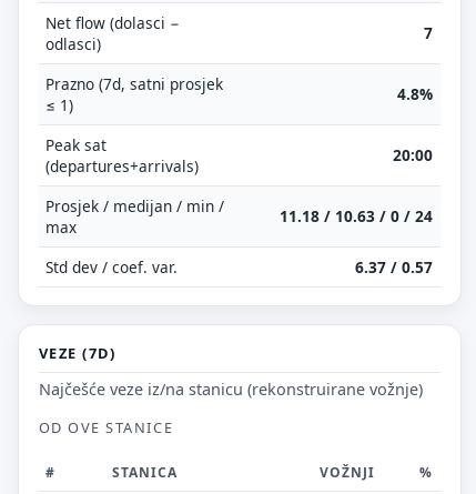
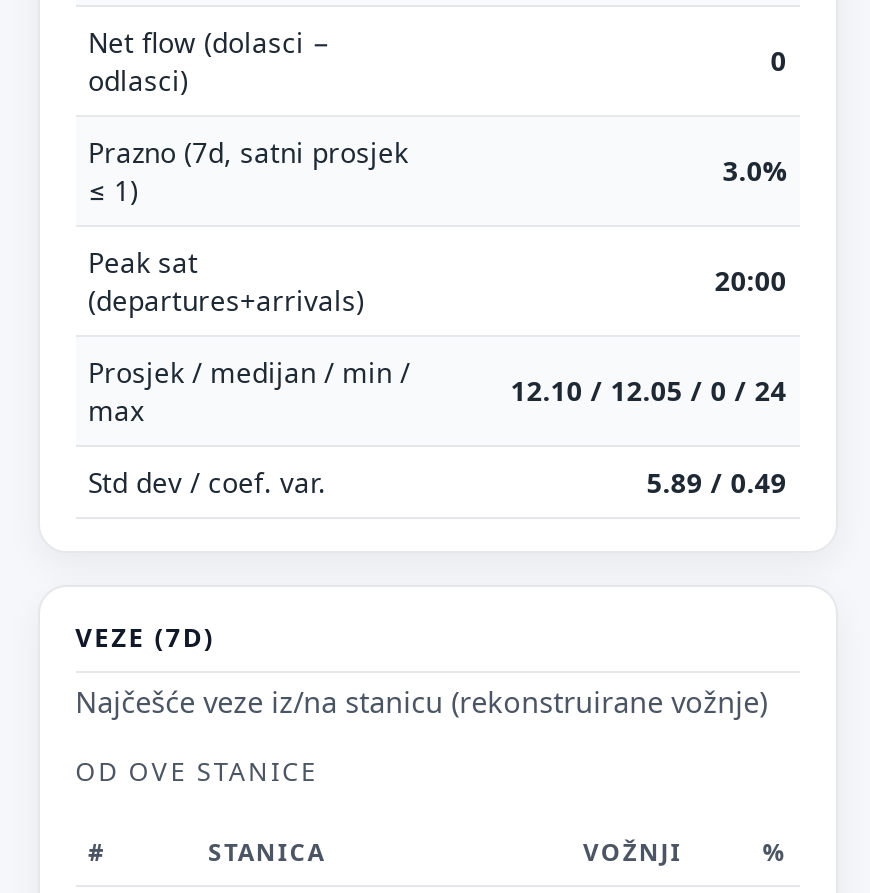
[424,22,433,43] 7 -> [770,40,786,78] 0
[397,83,433,104] 4.8% -> [722,150,786,188] 3.0%
[280,205,433,226] 11.18 / 10.63 / 0 / 24 -> [510,370,786,408] 12.10 / 12.05 / 0 / 24
[355,256,433,277] 6.37 / 0.57 -> [646,462,786,500] 5.89 / 0.49

